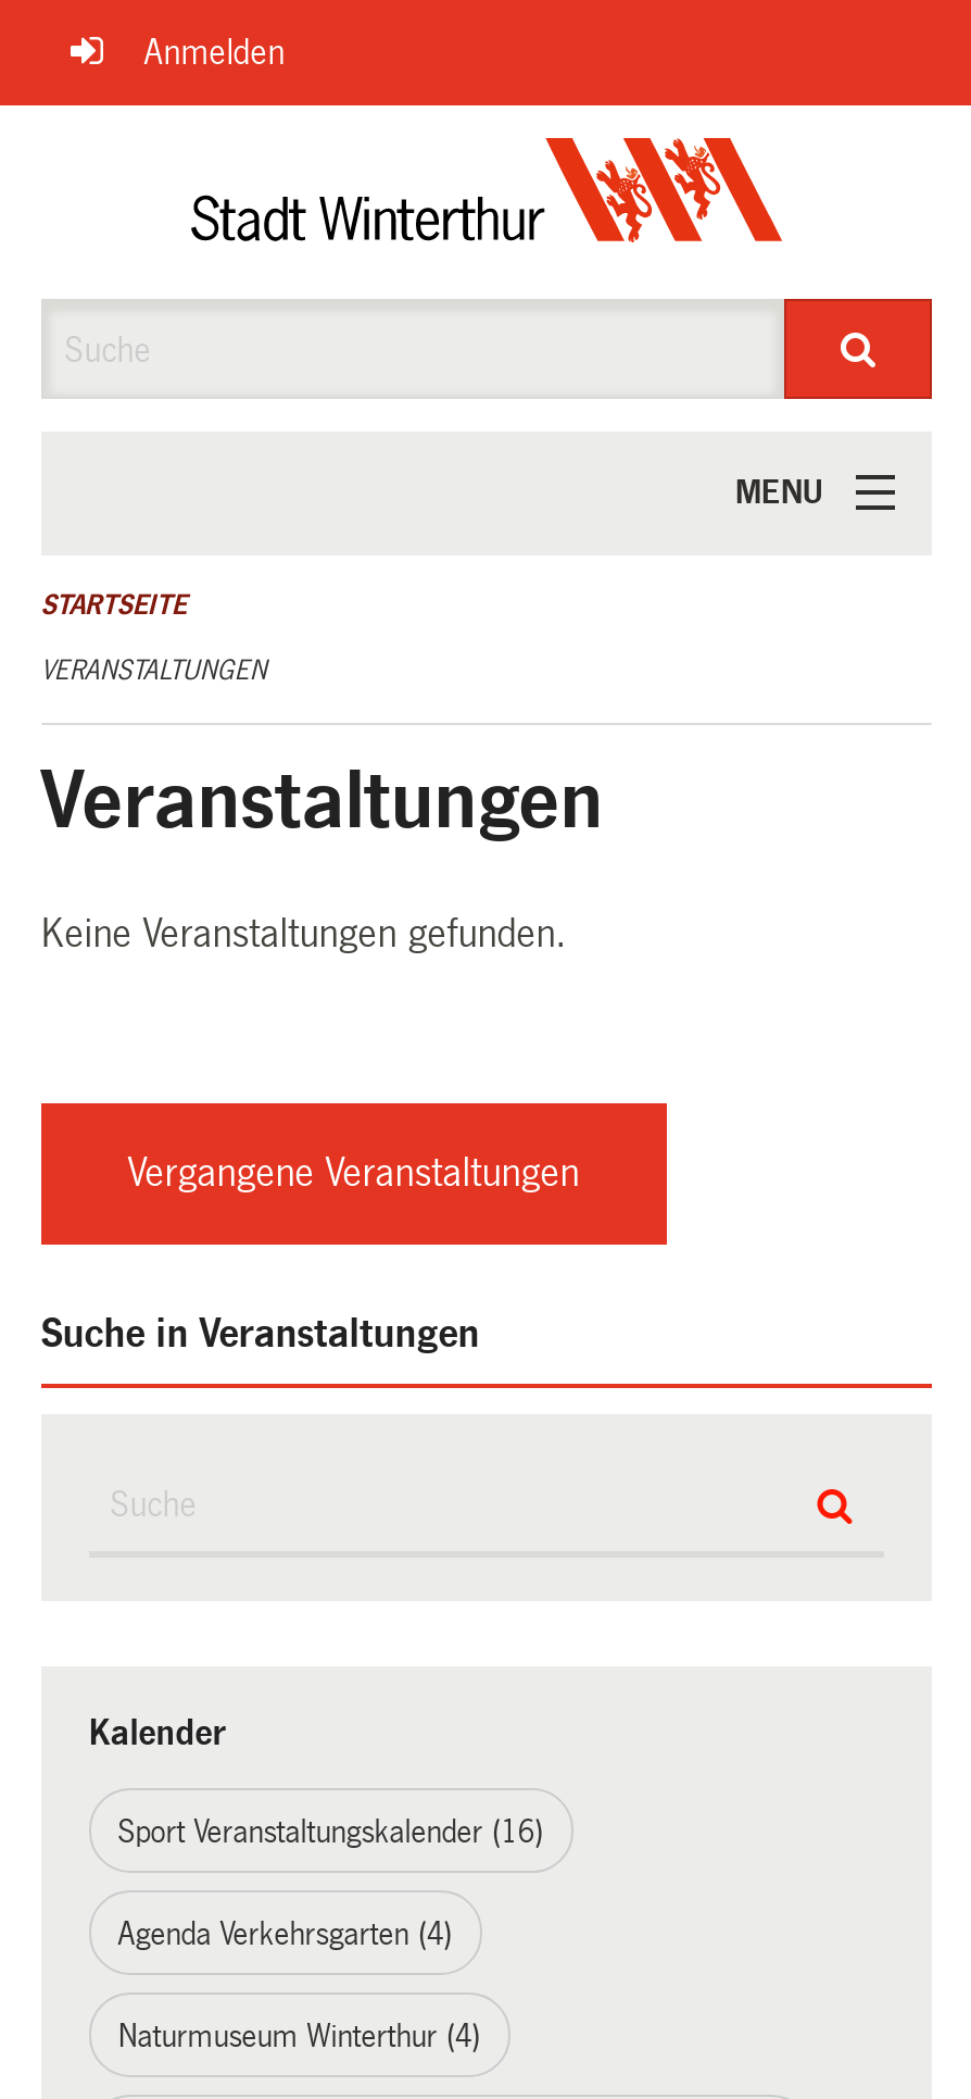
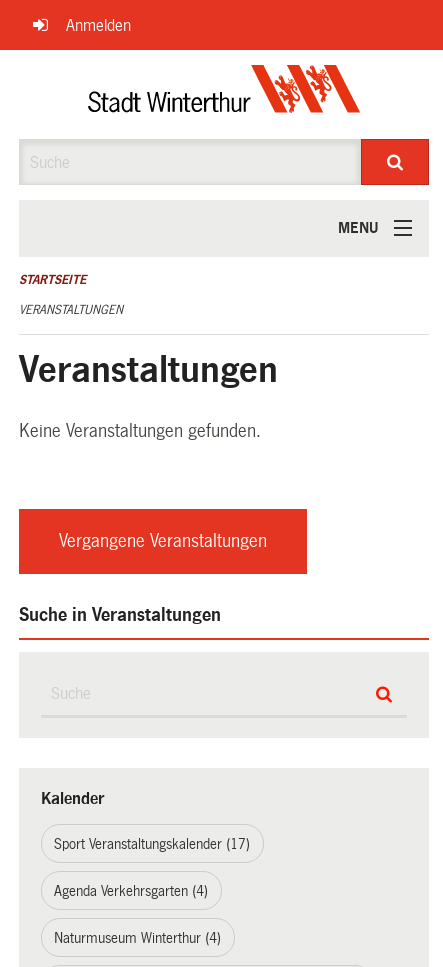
[118,1814,543,1849] Sport Veranstaltungskalender (16) -> [54,836,250,852] Sport Veranstaltungskalender (17)

